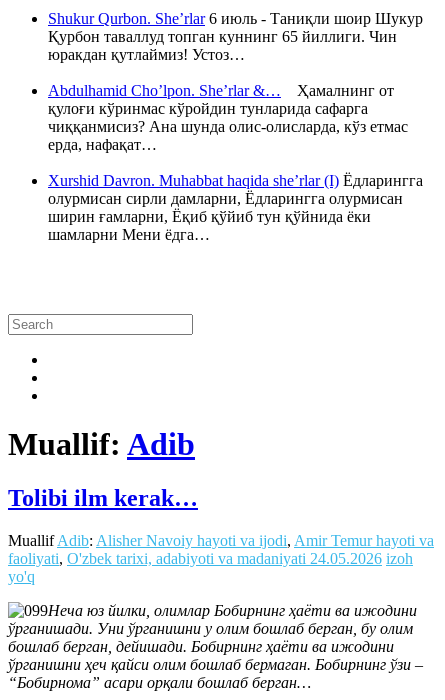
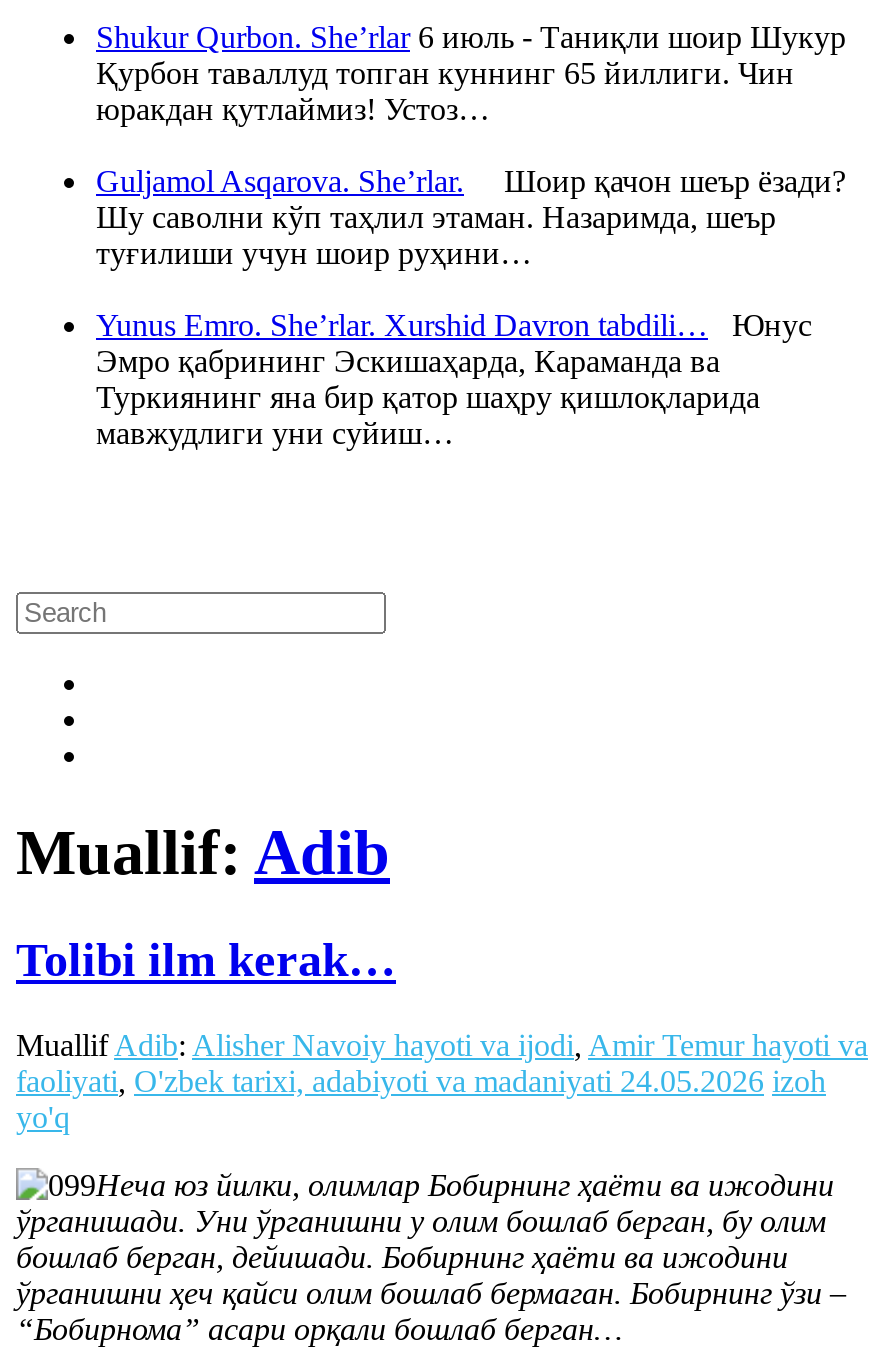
[48,82,408,153] Abdulhamid Cho’lpon. She’rlar &… Ҳамалнинг от | қулоғи кўринмас кўройдин тунларида сафарга | чиққанмисиз? Ана шунда олис-олисларда, кўз етмас | ерда, нафақат… -> [96,164,846,270] Guljamol Asqarova. She’rlar. Шоир қачон шеър ёзади? | Шу саволни кўп таҳлил этаман. Назаримда, шеър | туғилиши учун шоир руҳини…
[48,172,423,243] Xurshid Davron. Muhabbat haqida she’rlar (I) Ёдларингга | олурмисан сирли дамларни, Ёдларингга олурмисан | ширин ғамларни, Ёқиб қўйиб тун қўйнида ёки | шамларни Мени ёдга… -> [96,308,812,450] Yunus Emro. She’rlar. Xurshid Davron tabdili… Юнус | Эмро қабрининг Эскишаҳарда, Караманда ва | Туркиянинг яна бир қатор шаҳру қишлоқларида | мавжудлиги уни суйиш…

